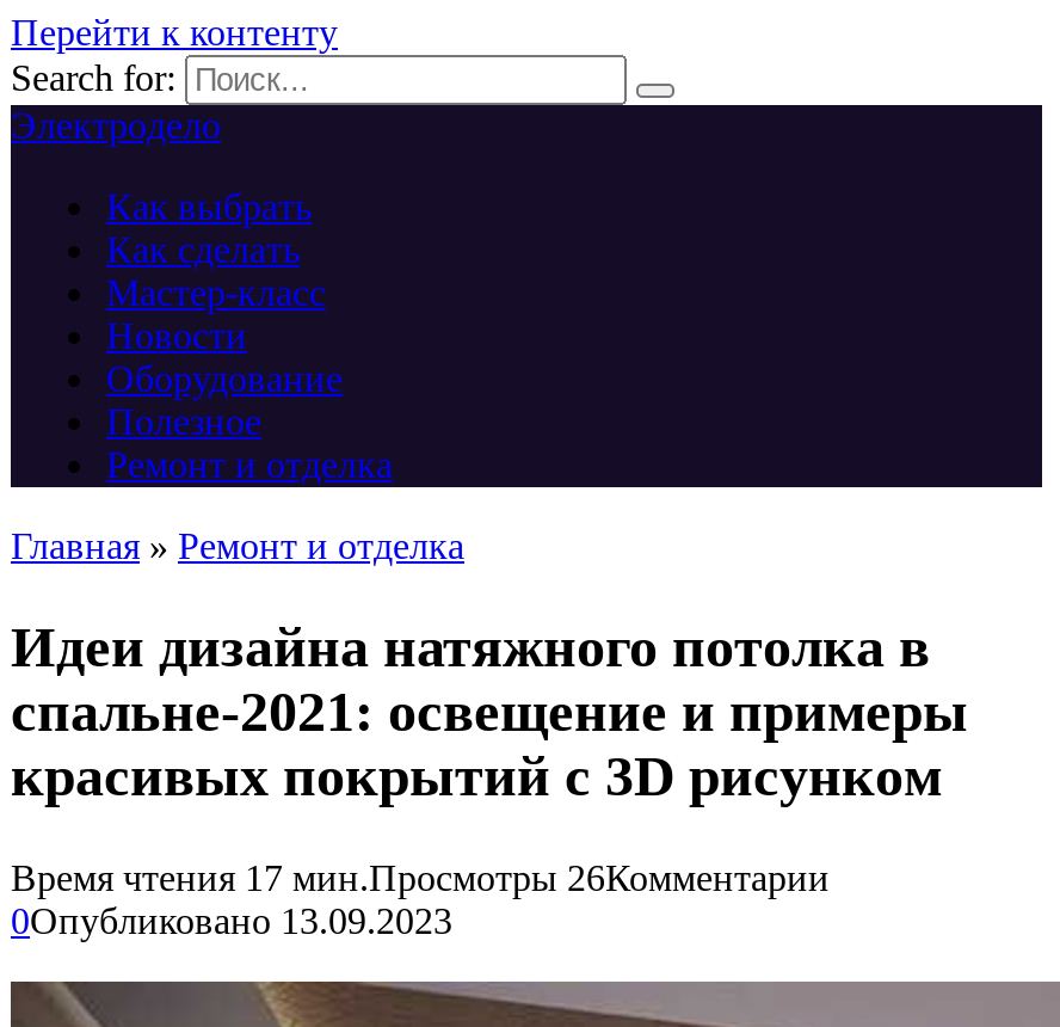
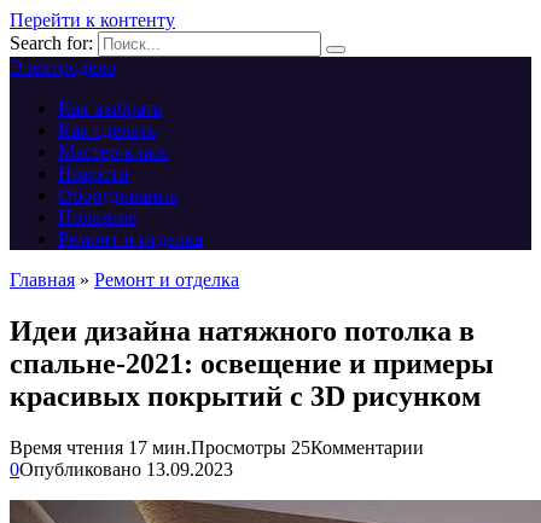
[11,857,830,898] Время чтения 17 мин.Просмотры 26Комментарии -> [10,437,424,458] Время чтения 17 мин.Просмотры 25Комментарии

